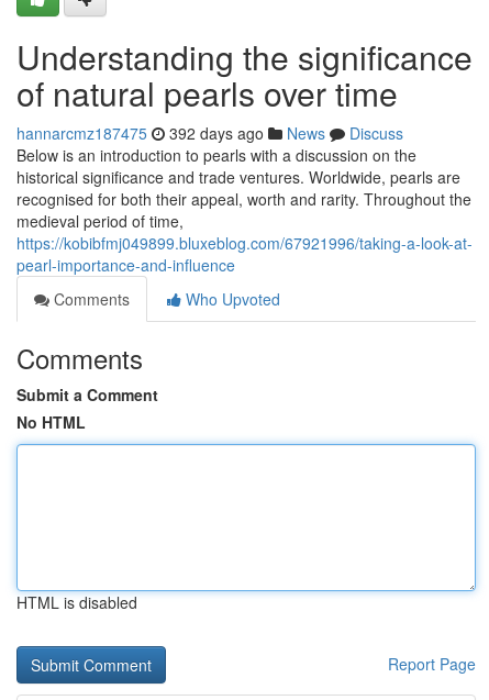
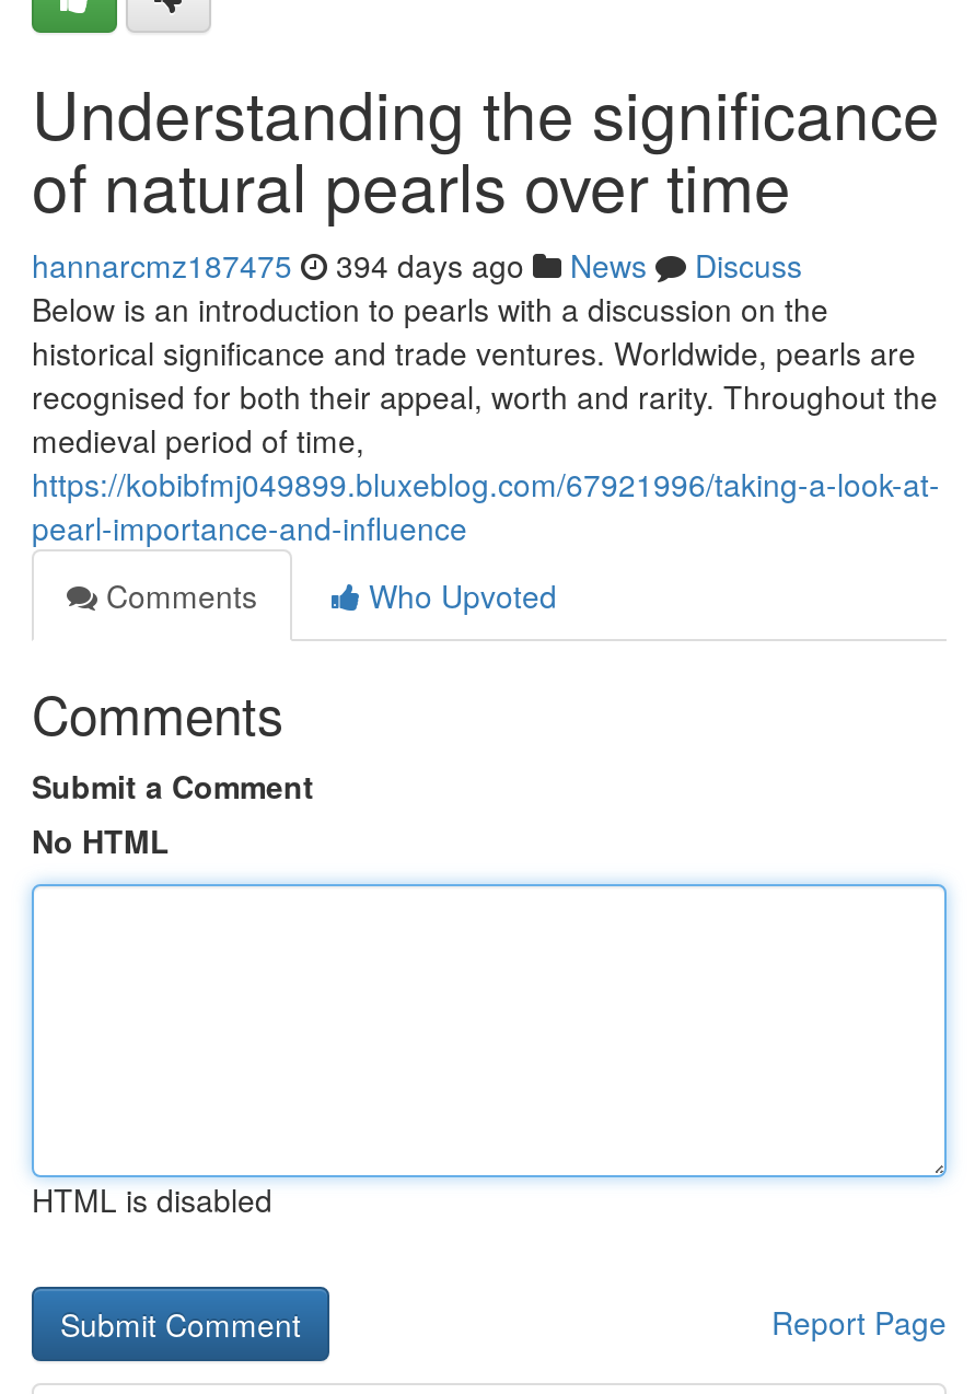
[16,122,403,144] hannarcmz187475 392 days ago News Discuss -> [32,243,802,287] hannarcmz187475 394 days ago News Discuss

